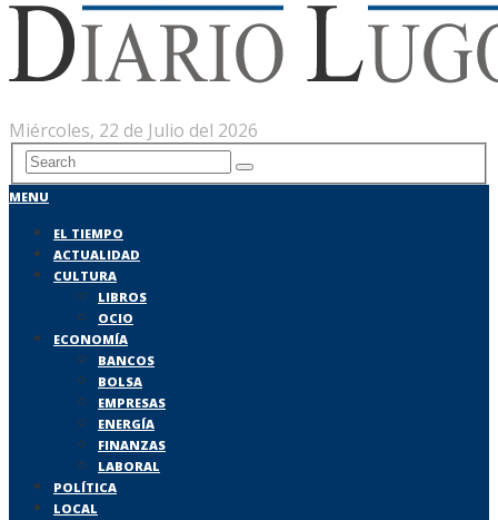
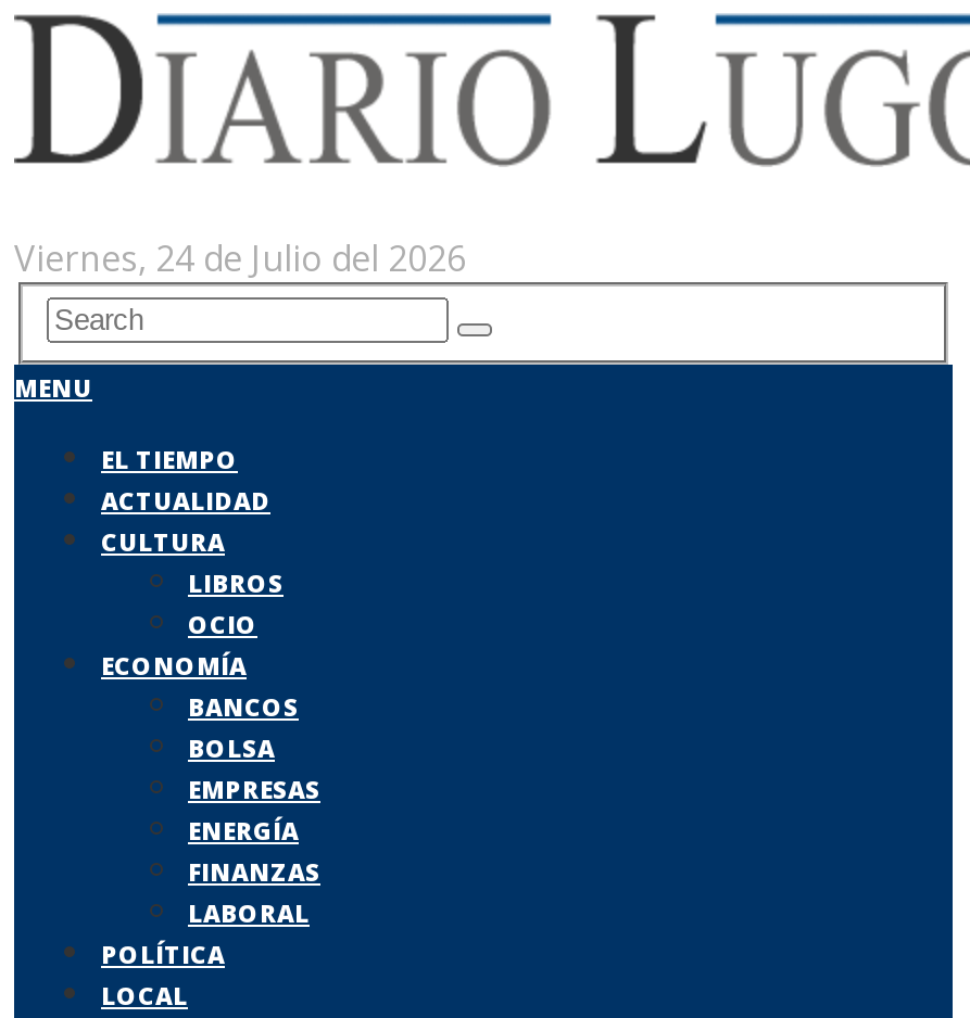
[9,118,258,142] Miércoles, 22 de Julio del 2026 -> [14,234,466,282] Viernes, 24 de Julio del 2026

